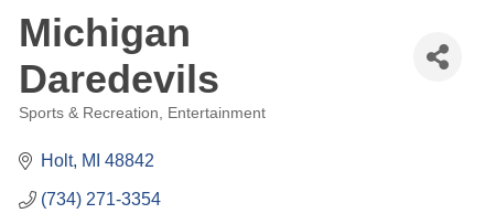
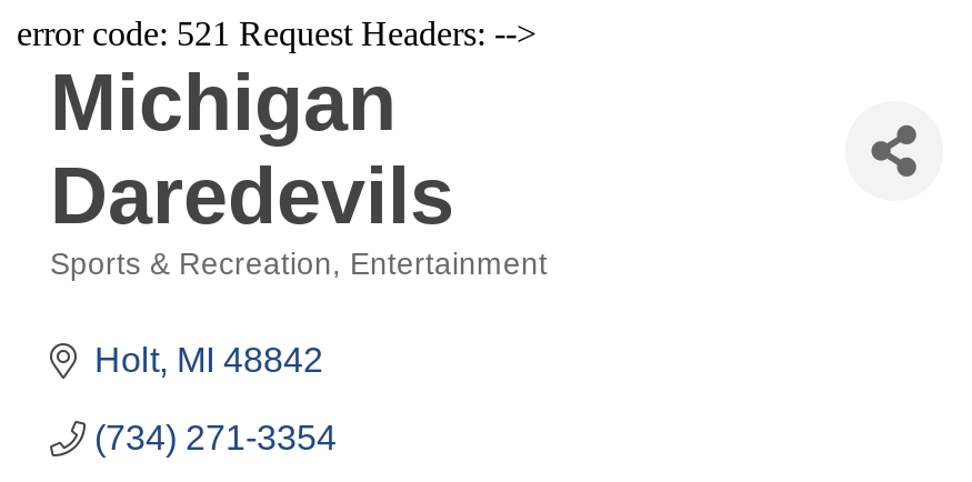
none -> [17,14,537,52] error code: 521 Request Headers: -->

